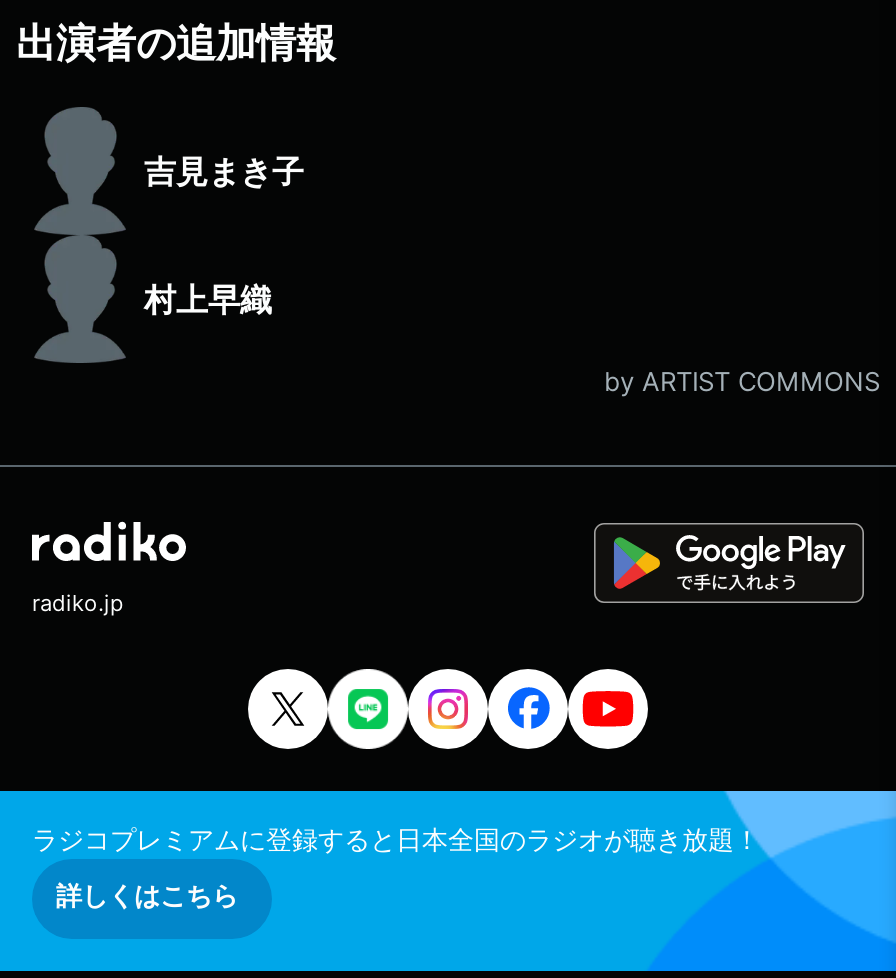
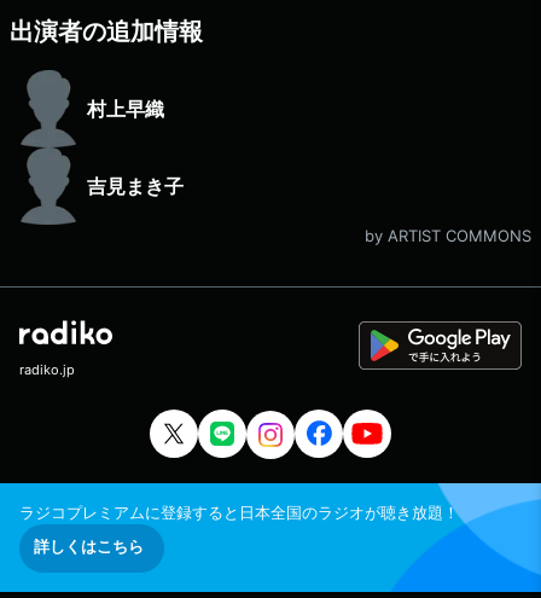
moved [144,151,304,191] -> [87,174,184,198]: 吉見まき子
moved [144,279,272,319] -> [87,97,164,121]: 村上早織

